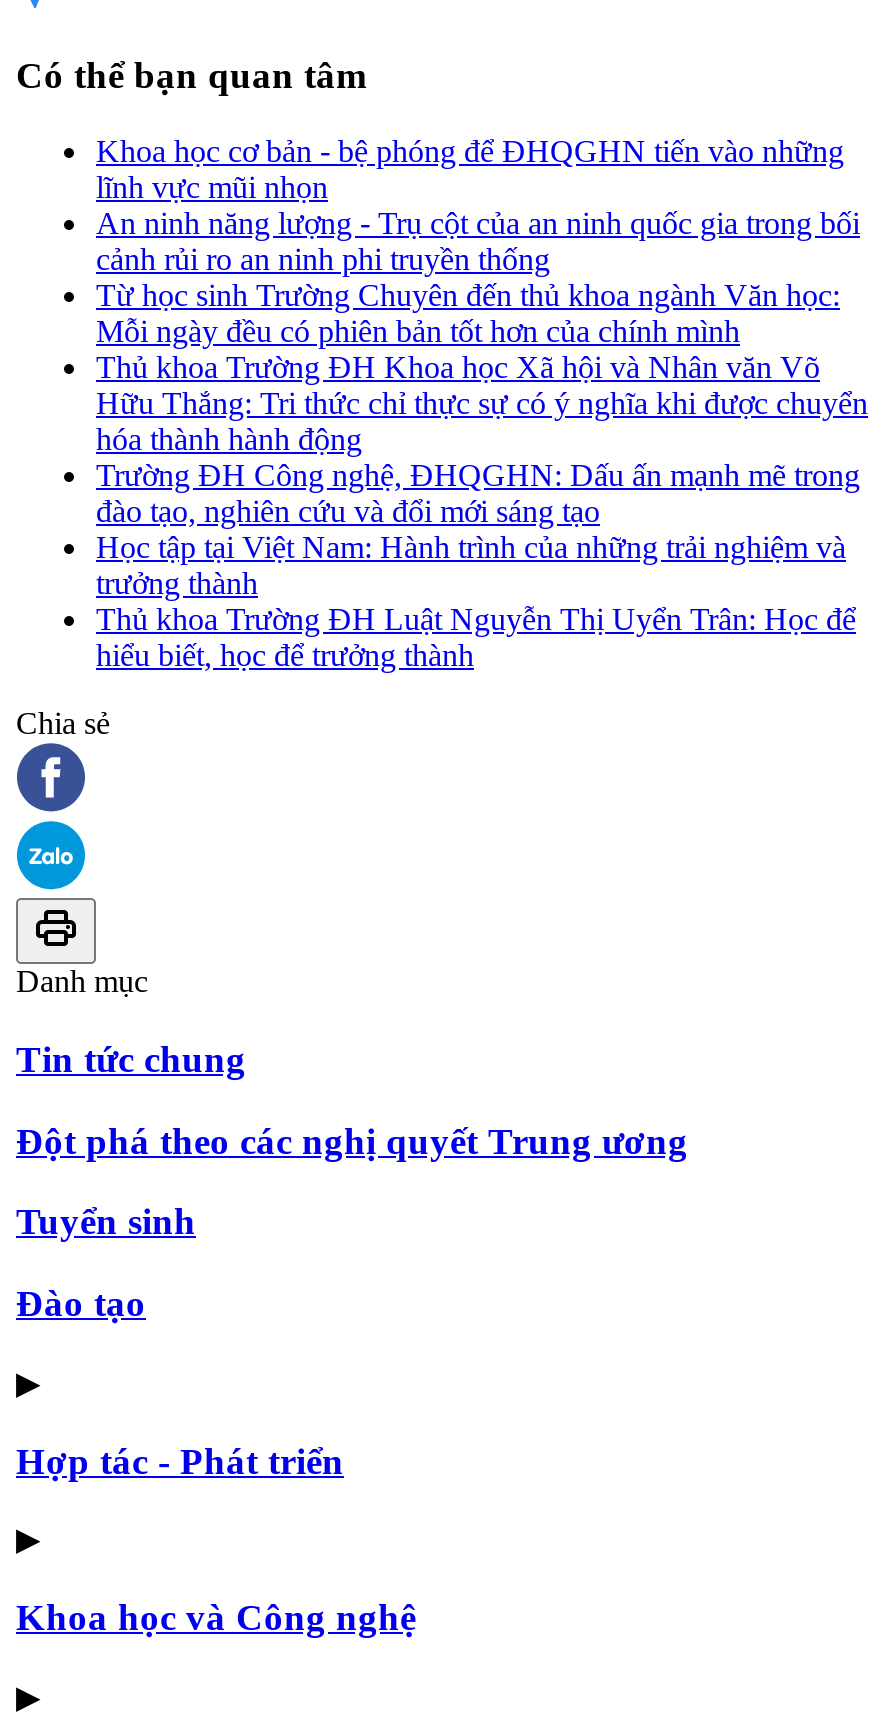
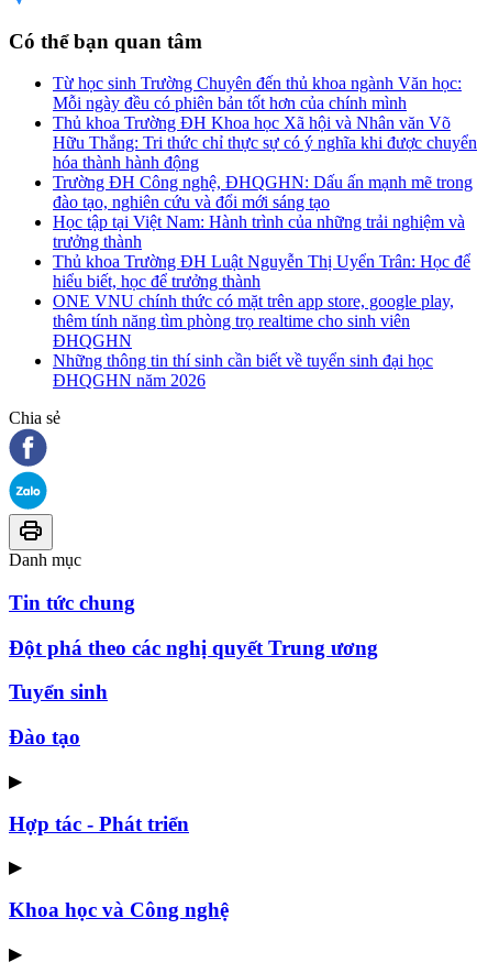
[96,134,860,276] Khoa học cơ bản - bệ phóng để ĐHQGHN tiến vào những | lĩnh vực mũi nhọn | An ninh năng lượng - Trụ cột của an ninh quốc gia trong bối | cảnh rủi ro an ninh phi truyền thống -> none
moved [96,278,868,672] -> [53,74,477,291]: Từ học sinh Trường Chuyên đến thủ khoa ngành Văn học: | Mỗi ngày đều có phiên bản tốt hơn của chính mình | Thủ khoa Trường ĐH Khoa học Xã hội và Nhân văn Võ | ... | Thủ khoa Trường ĐH Luật Nguyễn Thị Uyển Trân: Học để | hiểu biết, học để trưởng thành
none -> [53,292,454,390] ONE VNU chính thức có mặt trên app store, google play, | thêm tính năng tìm phòng trọ realtime cho sinh viên | ĐHQGHN | Những thông tin thí sinh cần biết về tuyển sinh đại học | ĐHQGHN năm 2026

